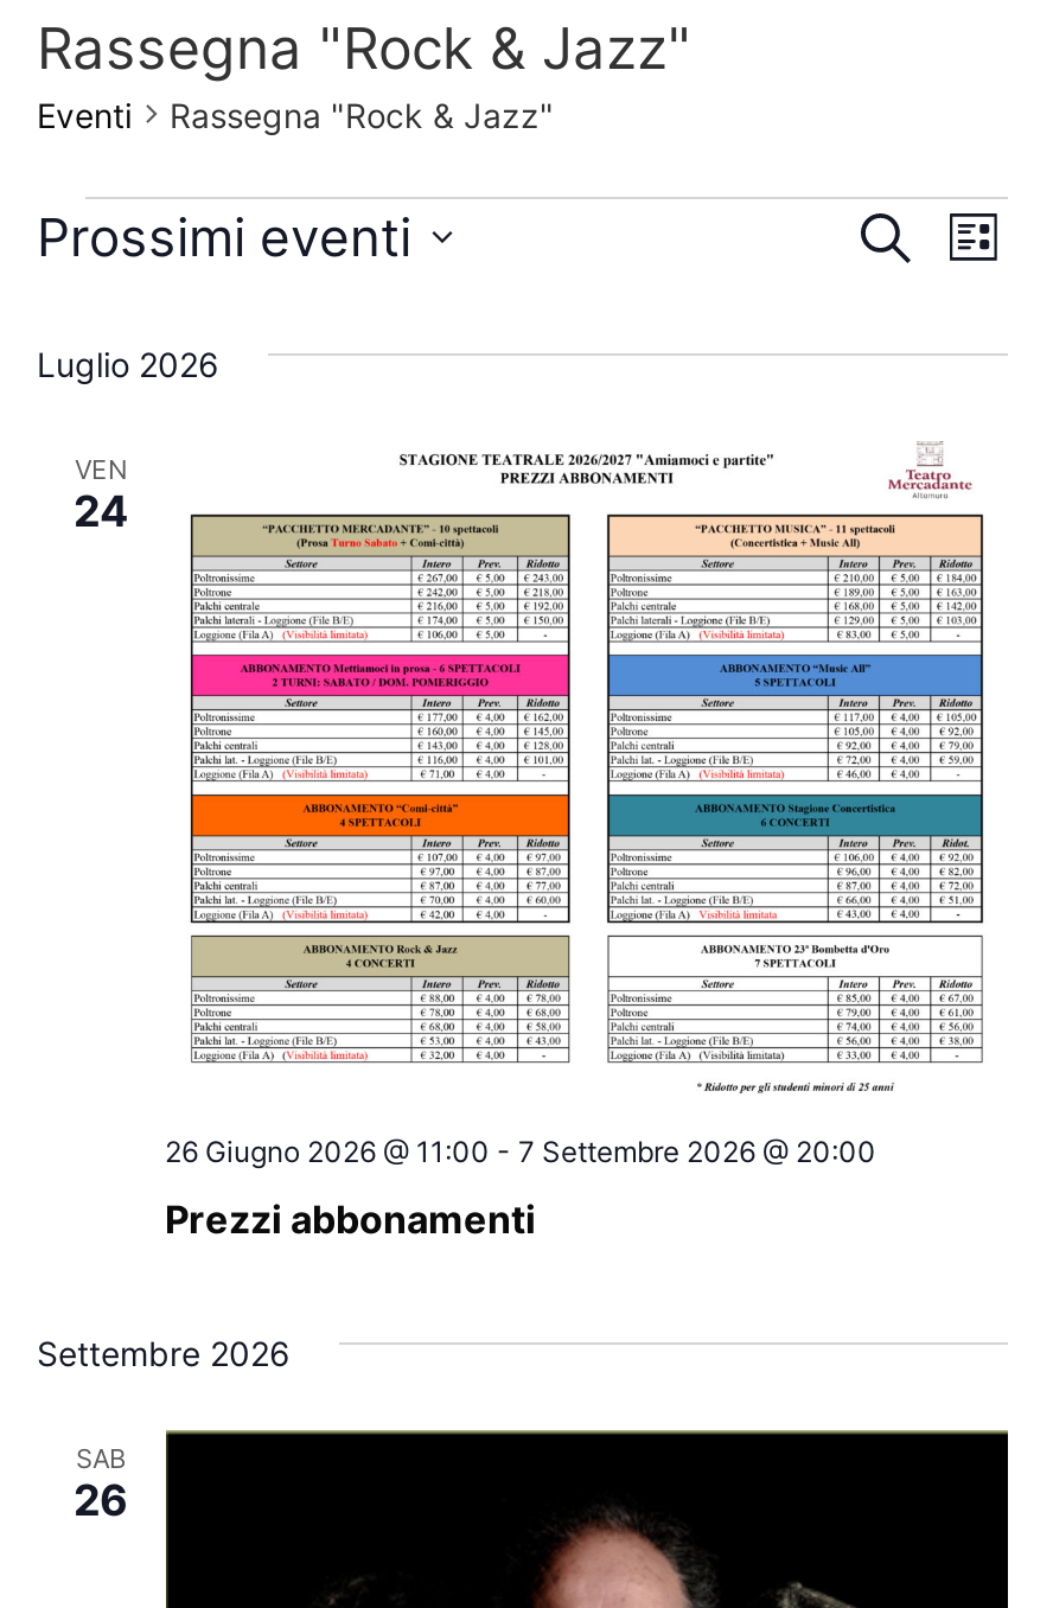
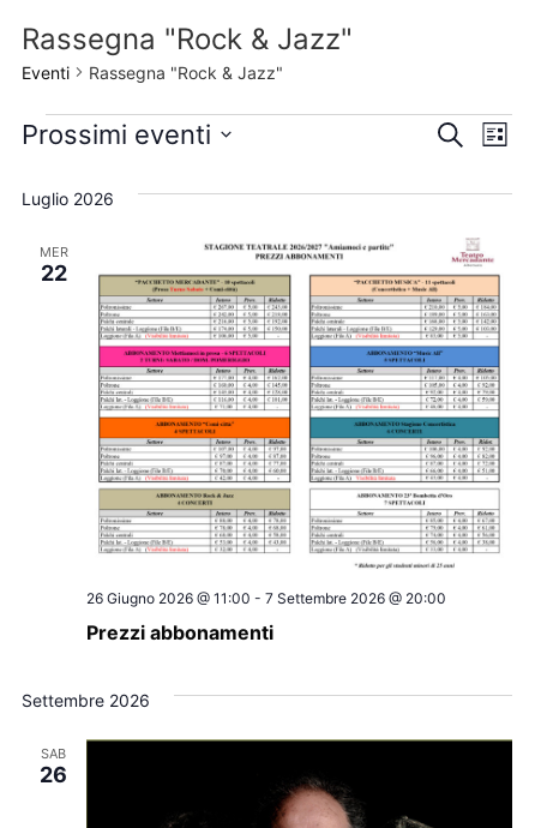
[74,452,128,535] VEN | 24 -> [39,243,68,285] MER | 22

